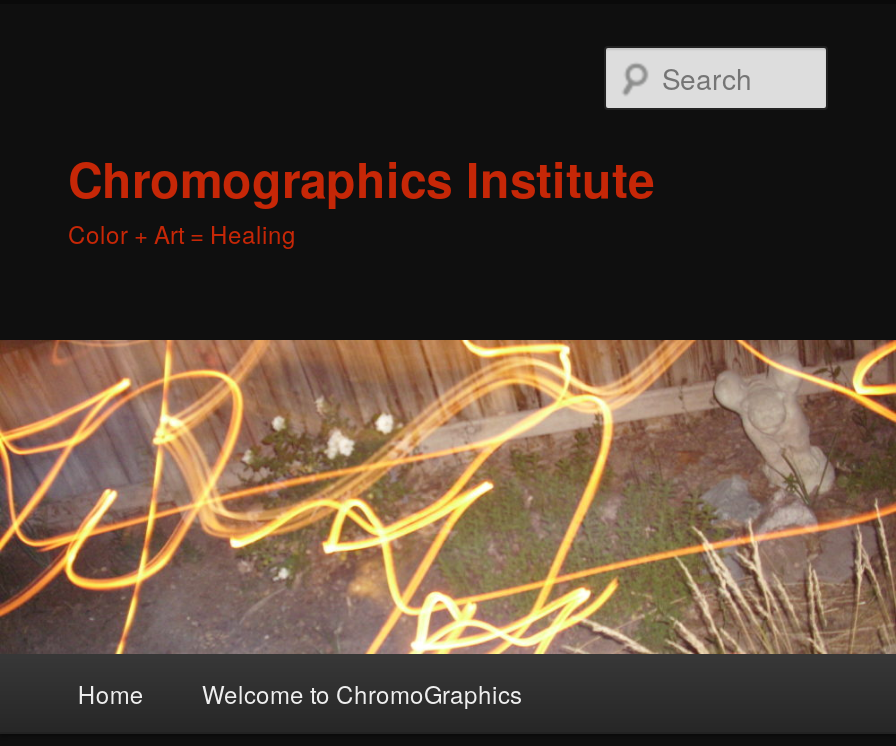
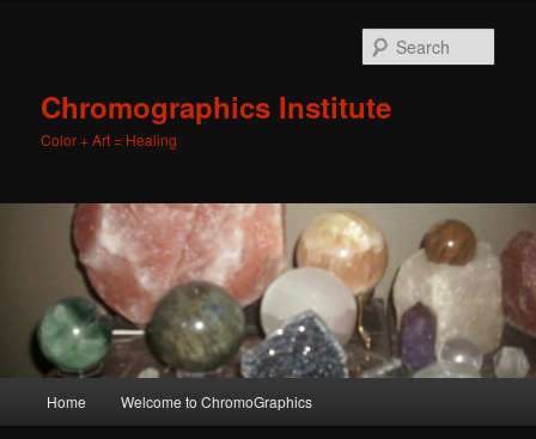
[6,338,890,658] [image] -> [4,202,532,379] [image]

